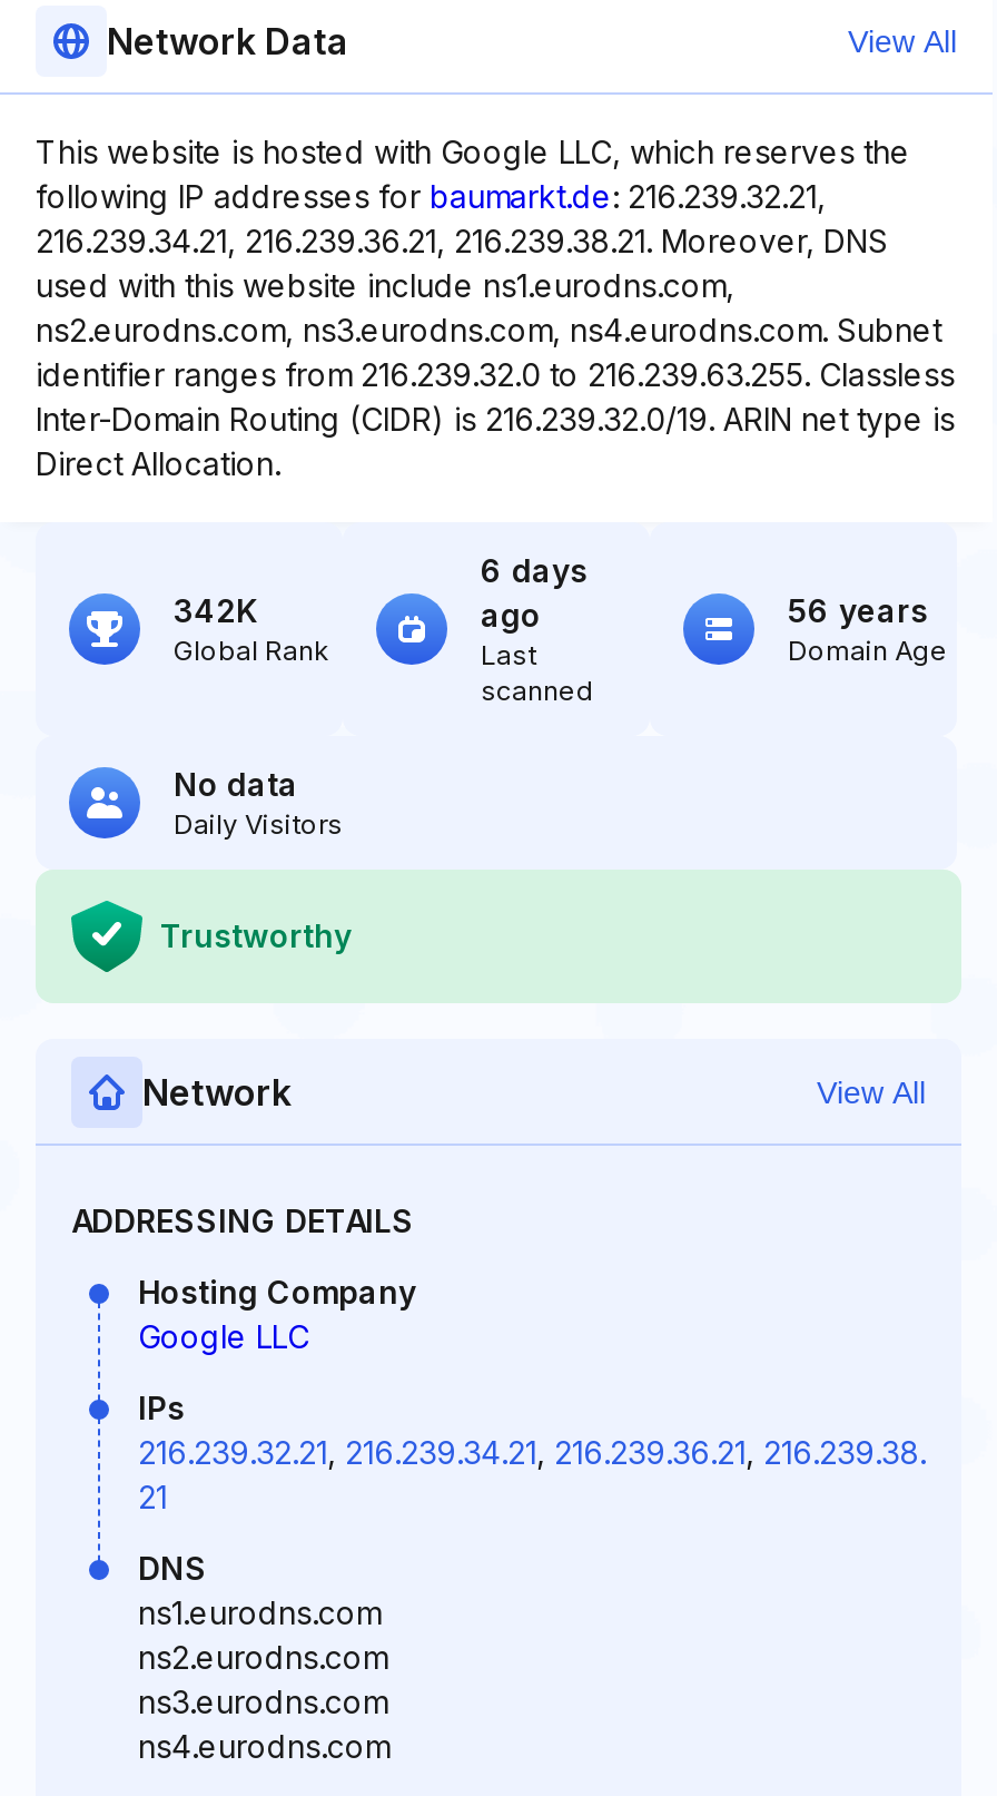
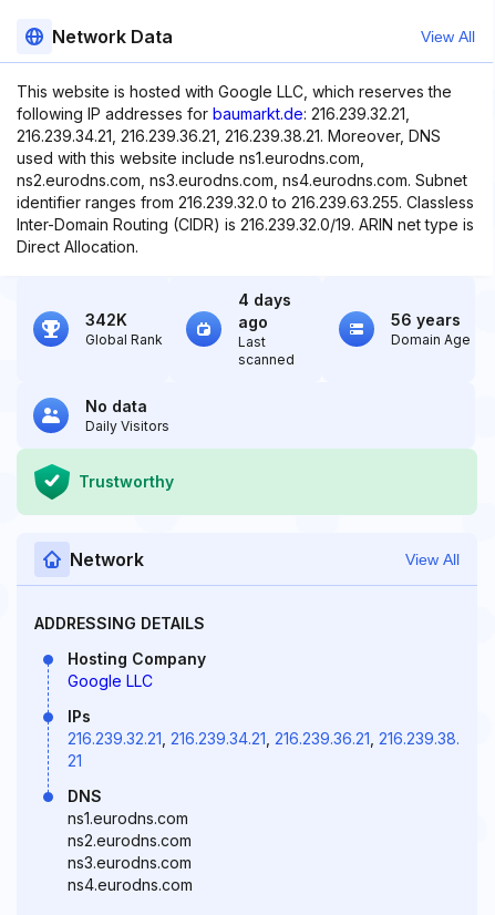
[481,551,588,589] 6 days -> [238,290,291,309] 4 days

